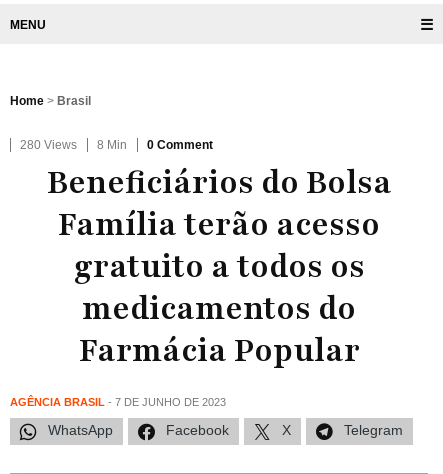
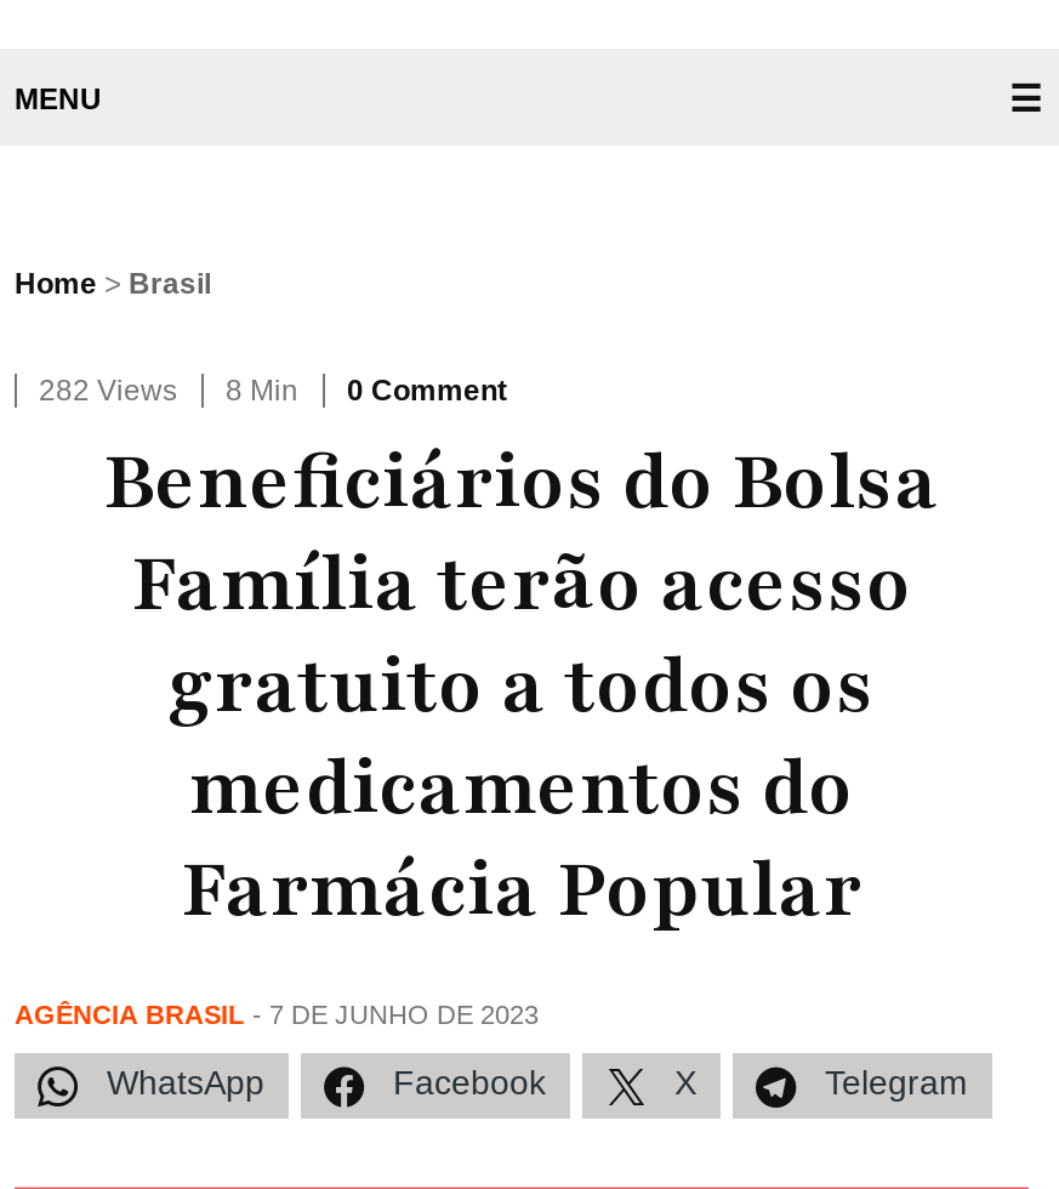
[20,138,213,152] 280 Views 8 Min 0 Comment -> [39,375,507,409] 282 Views 8 Min 0 Comment

